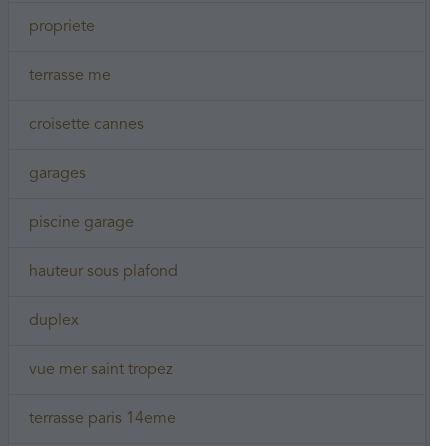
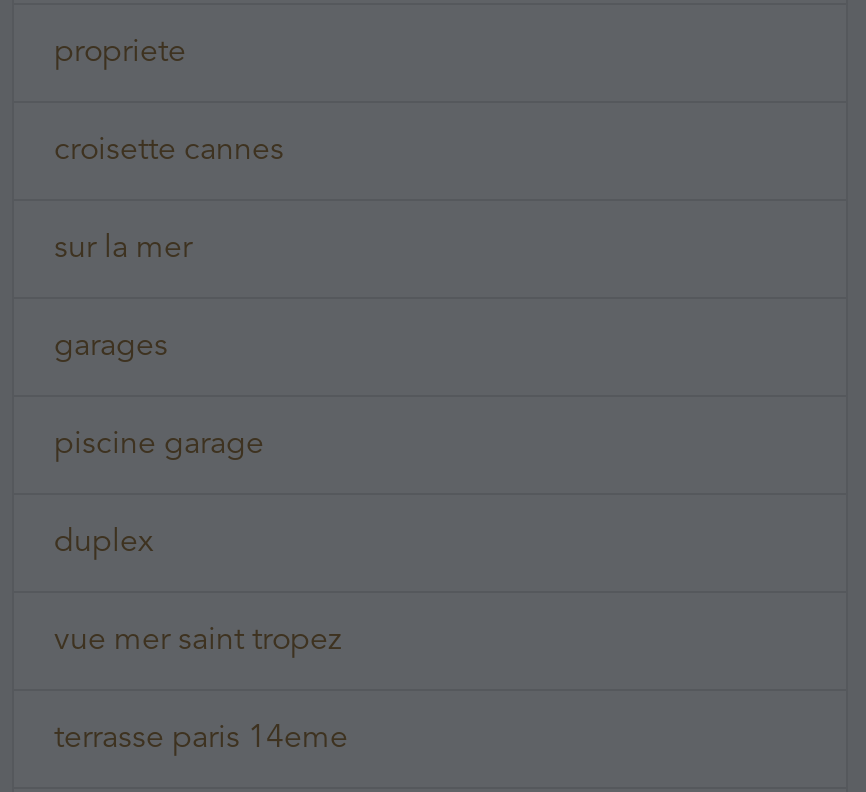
[29,68,111,84] terrasse me -> none
none -> [54,233,192,265] sur la mer
[29,264,178,280] hauteur sous plafond -> none

